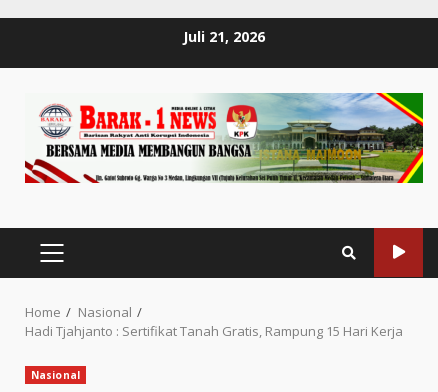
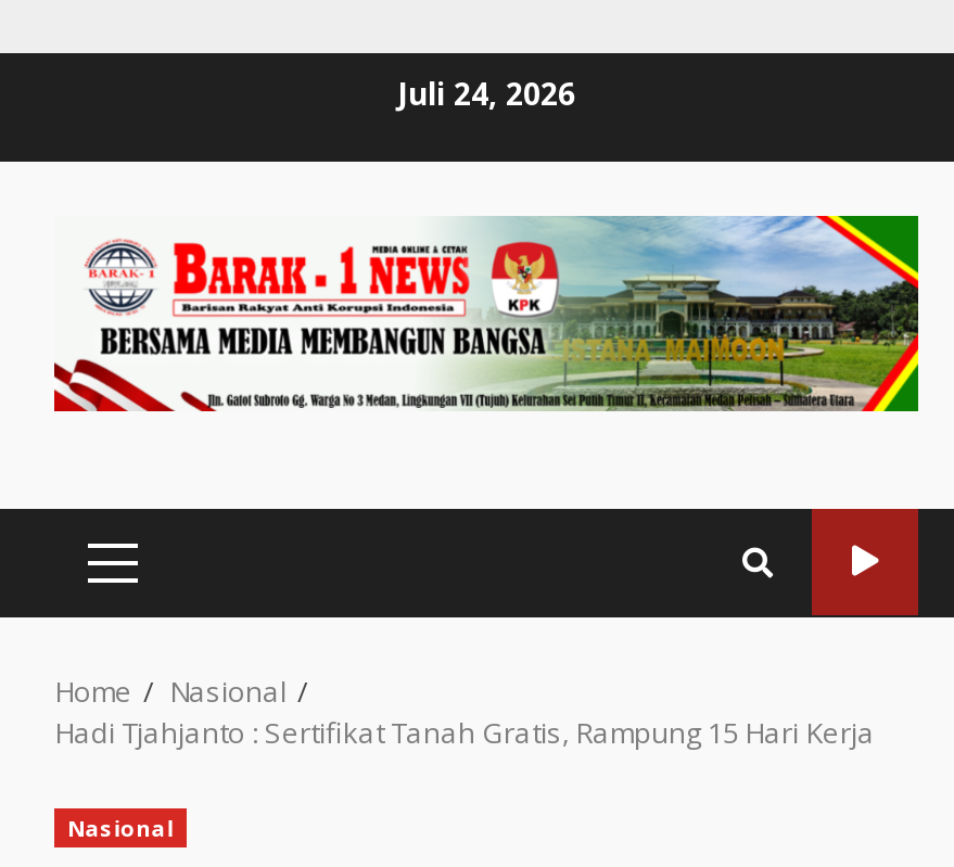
[183,26,265,45] Juli 21, 2026 -> [397,72,575,113] Juli 24, 2026

